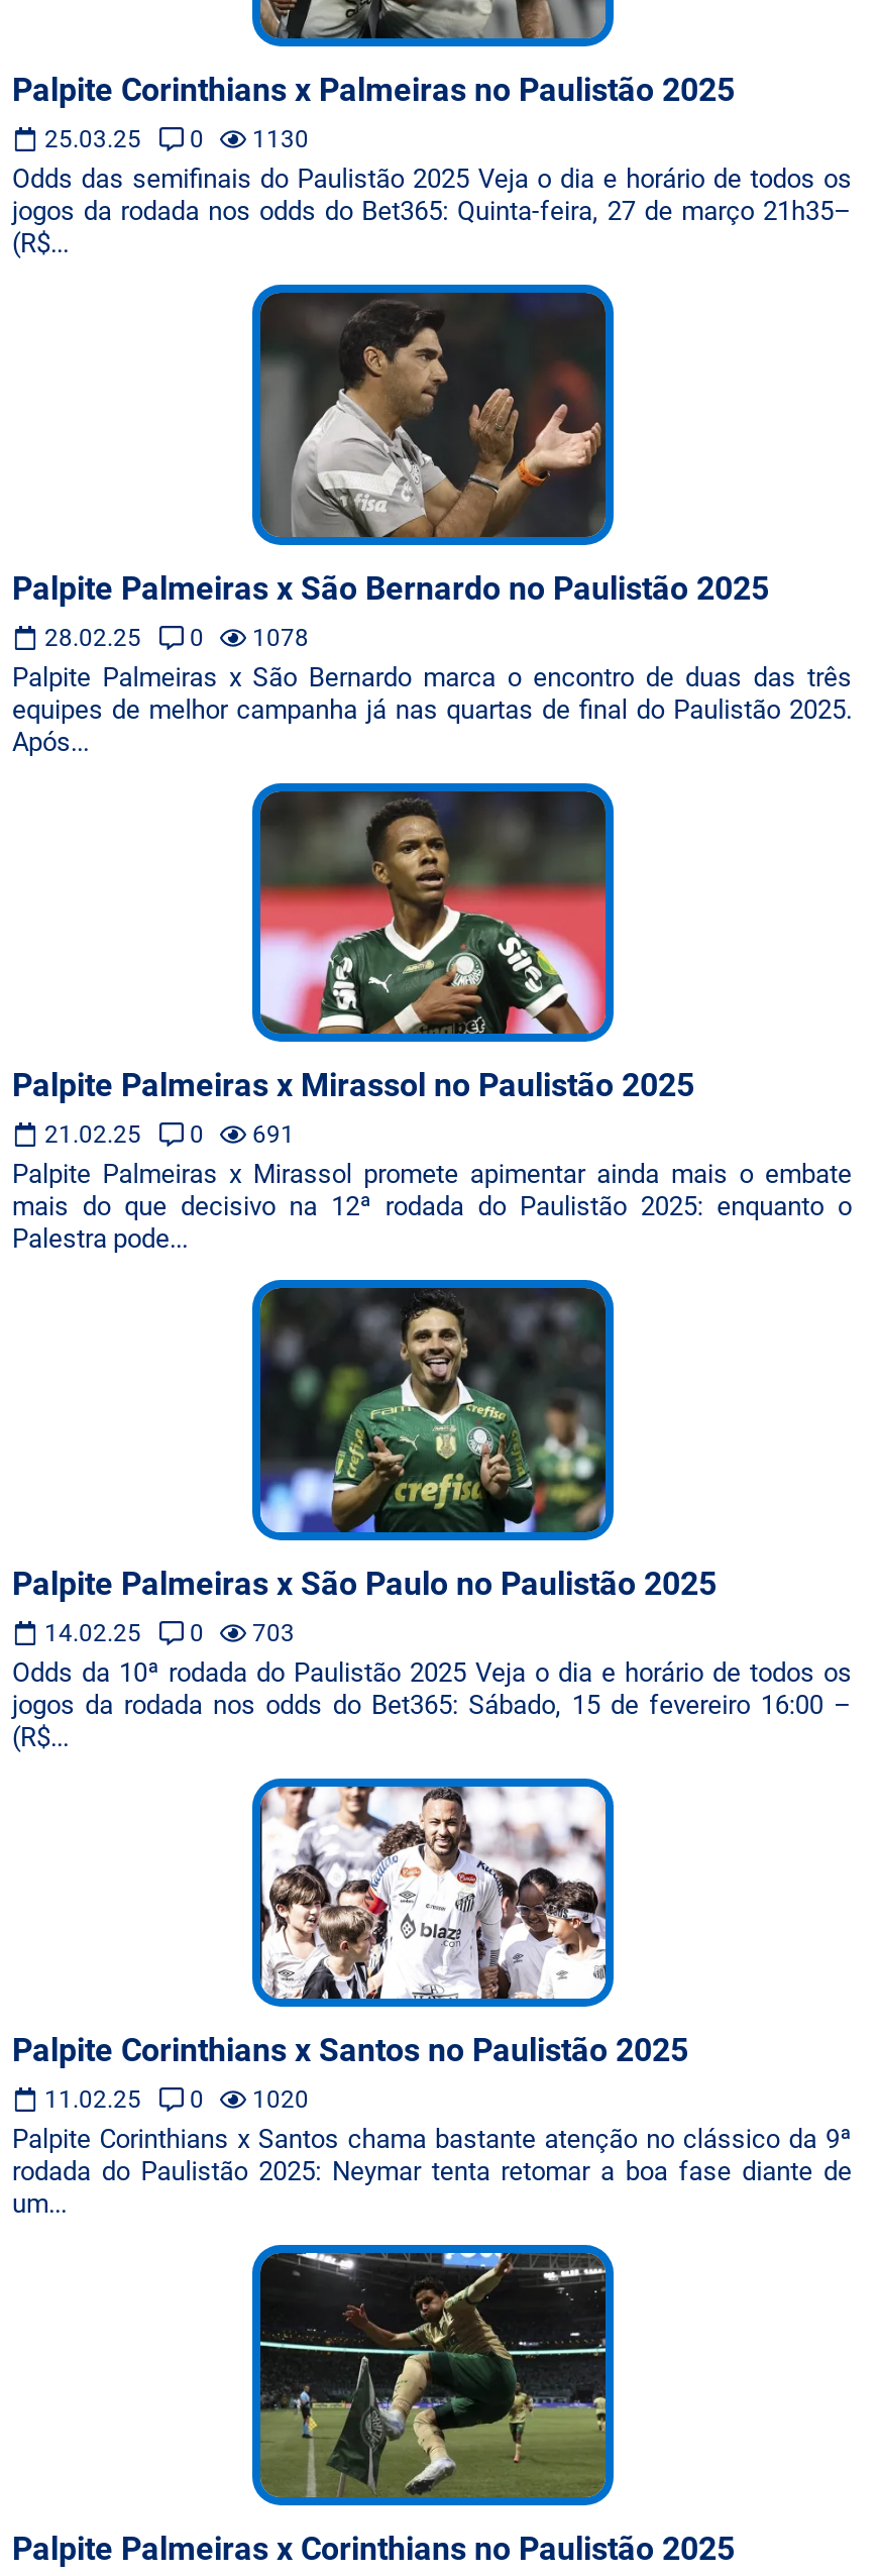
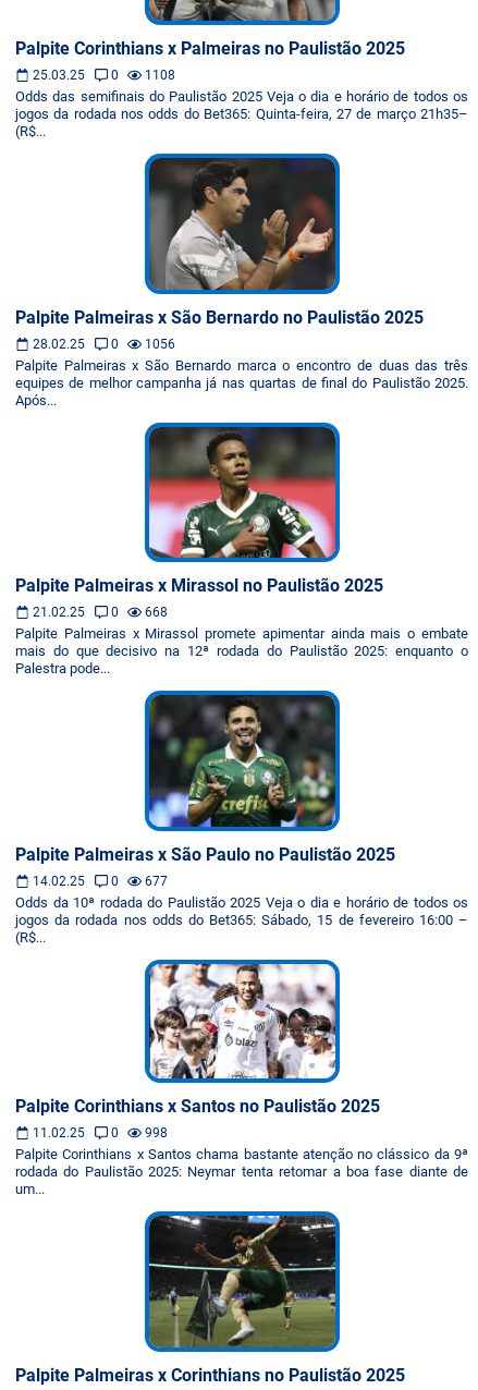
[44,125,309,153] 25.03.25 0 1130 -> [33,68,175,83] 25.03.25 0 1108
[44,623,309,651] 28.02.25 0 1078 -> [33,336,175,351] 28.02.25 0 1056
[44,1121,295,1149] 21.02.25 0 691 -> [33,605,168,620] 21.02.25 0 668
[44,1619,295,1647] 14.02.25 0 703 -> [33,873,168,889] 14.02.25 0 677
[44,2085,309,2114] 11.02.25 0 1020 -> [33,1125,168,1141] 11.02.25 0 998

